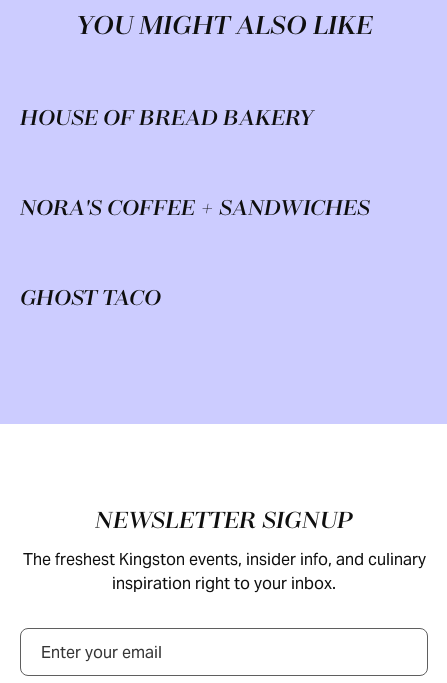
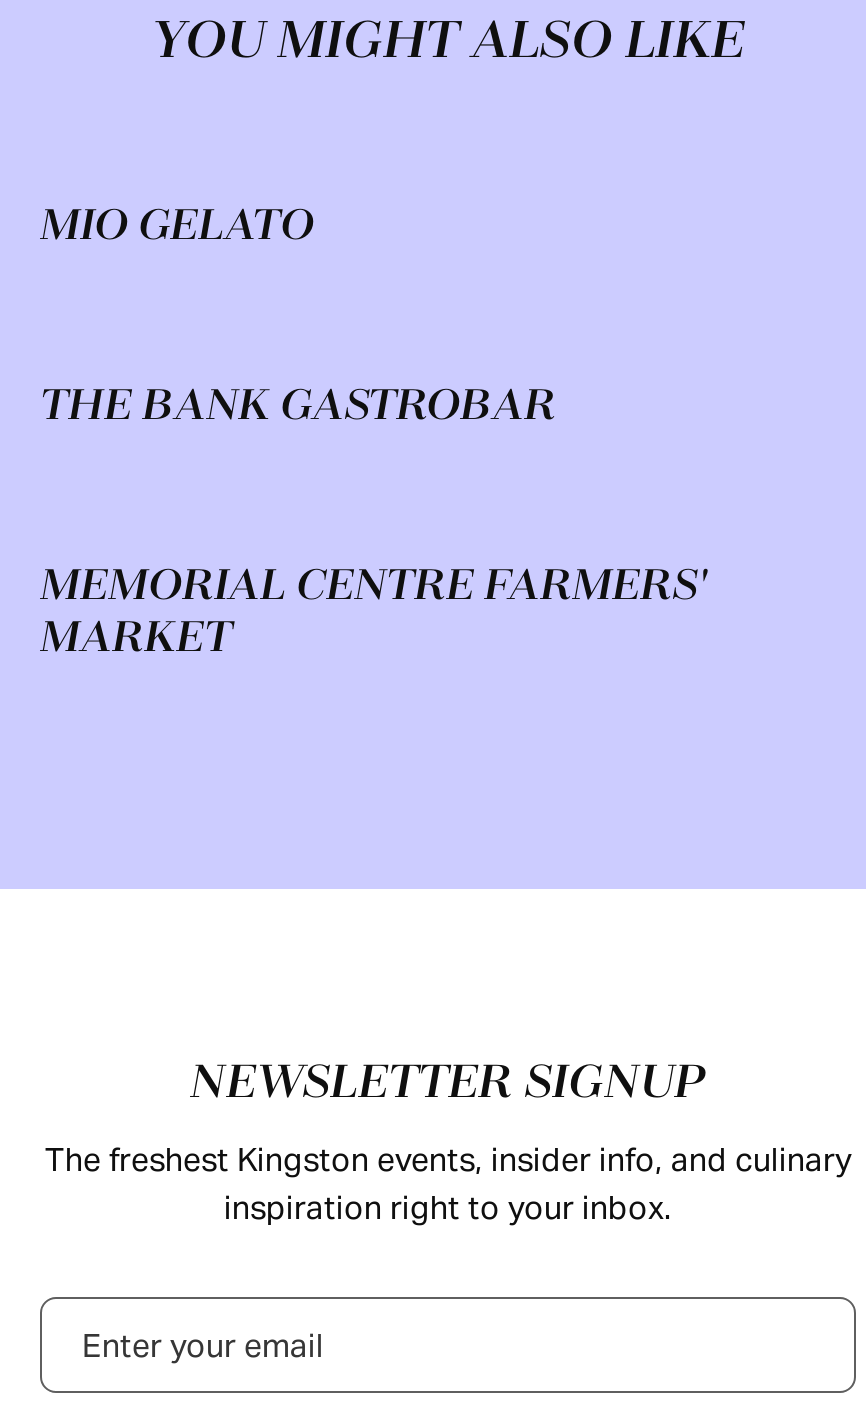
[20,107,314,131] HOUSE OF BREAD BAKERY -> [40,203,314,251] MIO GELATO
[20,197,370,221] NORA'S COFFEE + SANDWICHES -> [40,383,556,431] THE BANK GASTROBAR
[20,287,161,311] GHOST TACO -> [40,563,706,663] MEMORIAL CENTRE FARMERS' | MARKET

